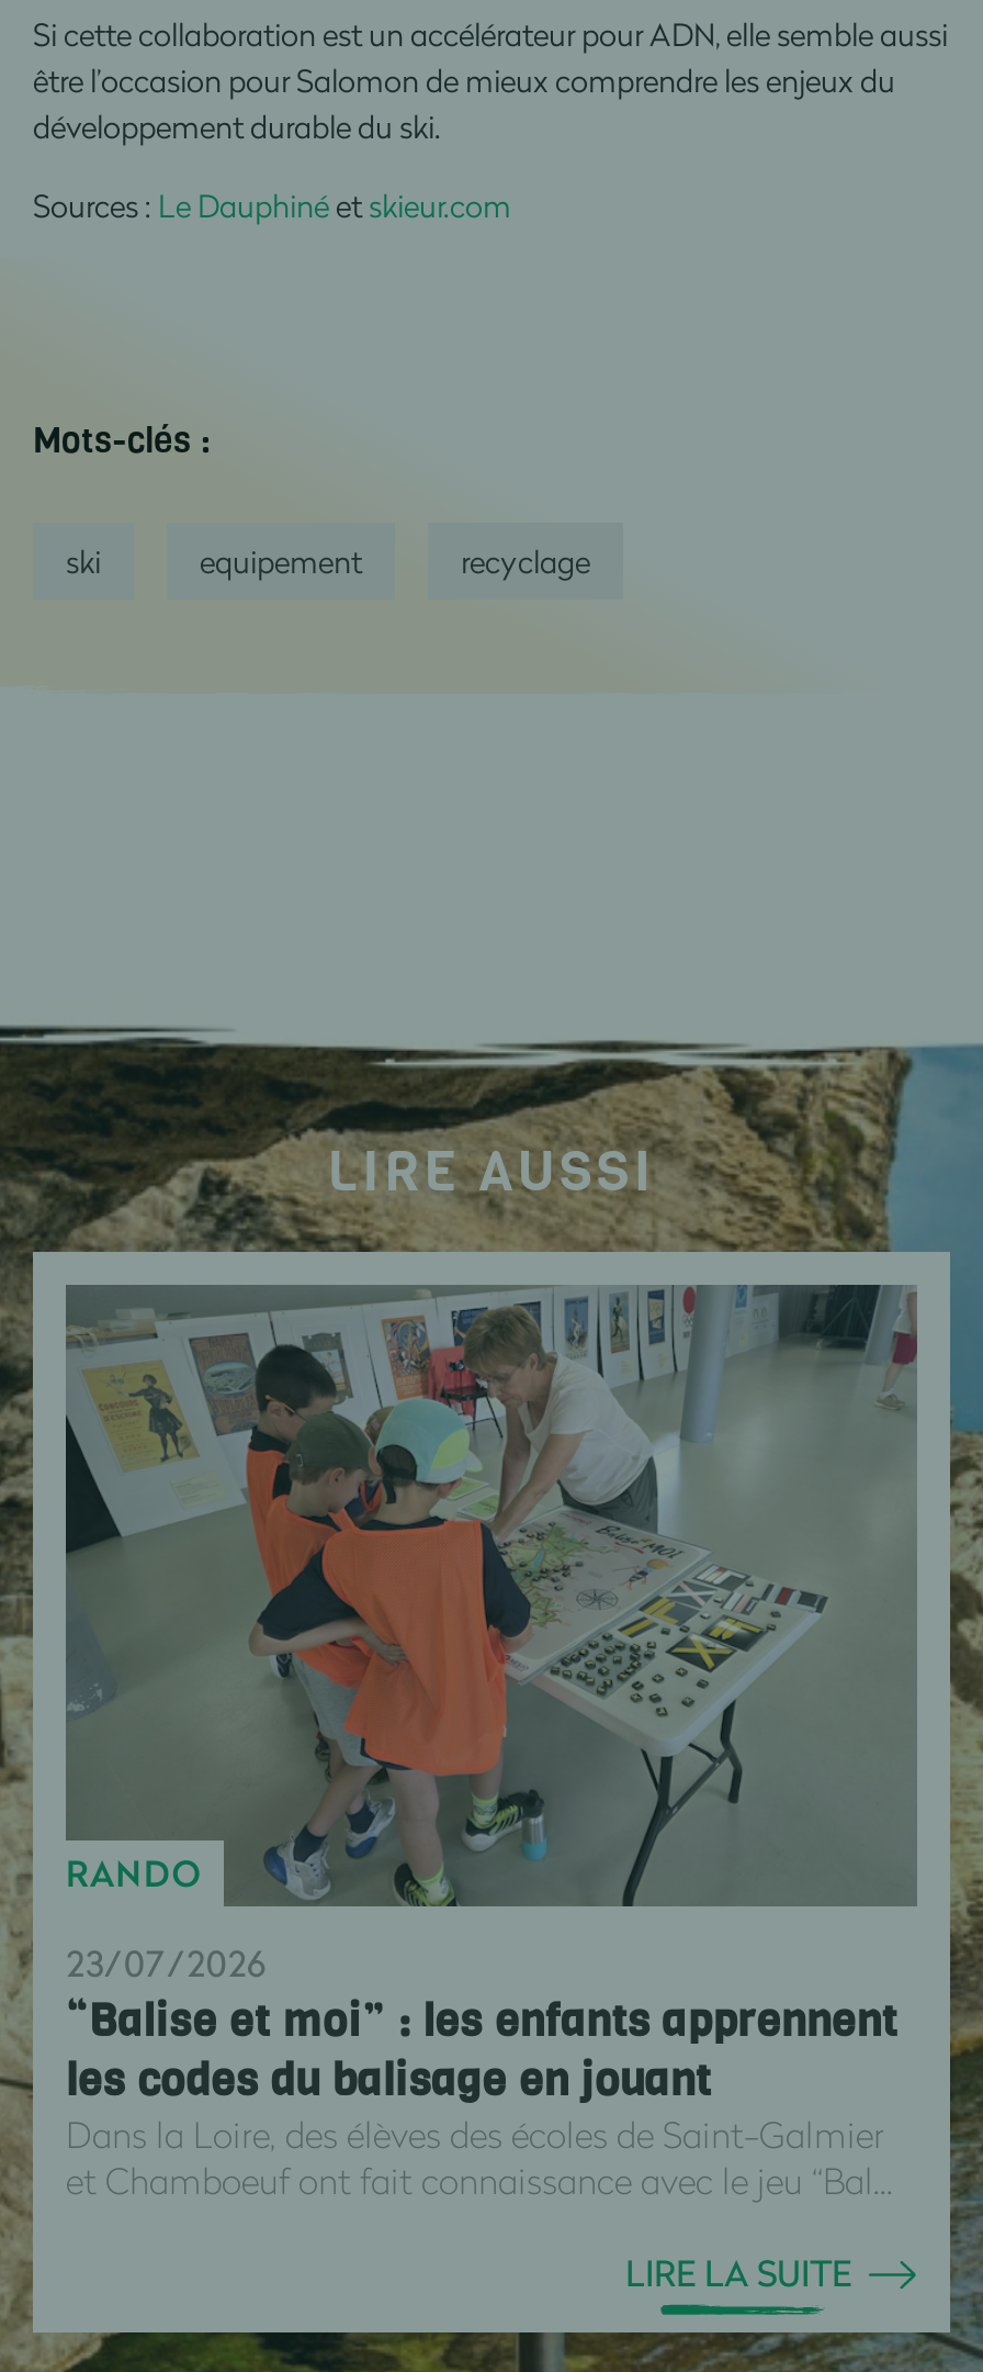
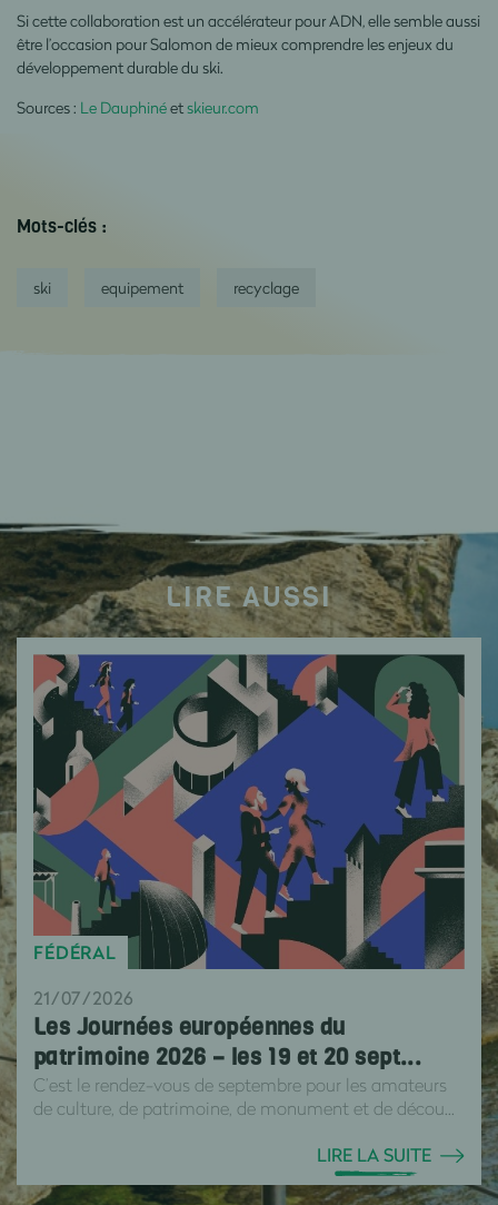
[64,1283,917,1909] [image] | RANDO -> [32,654,465,970] [image] | FÉDÉRAL
[66,1939,898,2202] 23/07/2026 | “Balise et moi” : les enfants apprennent | les codes du balisage en jouant | Dans la Loire, des élèves des écoles de Saint-Galmier | et Chamboeuf ont fait connaissance avec le jeu “Bal... -> [33,985,455,1119] 21/07/2026 | Les Journées européennes du | patrimoine 2026 – les 19 et 20 sept... | C’est le rendez-vous de septembre pour les amateurs | de culture, de patrimoine, de monument et de décou...

